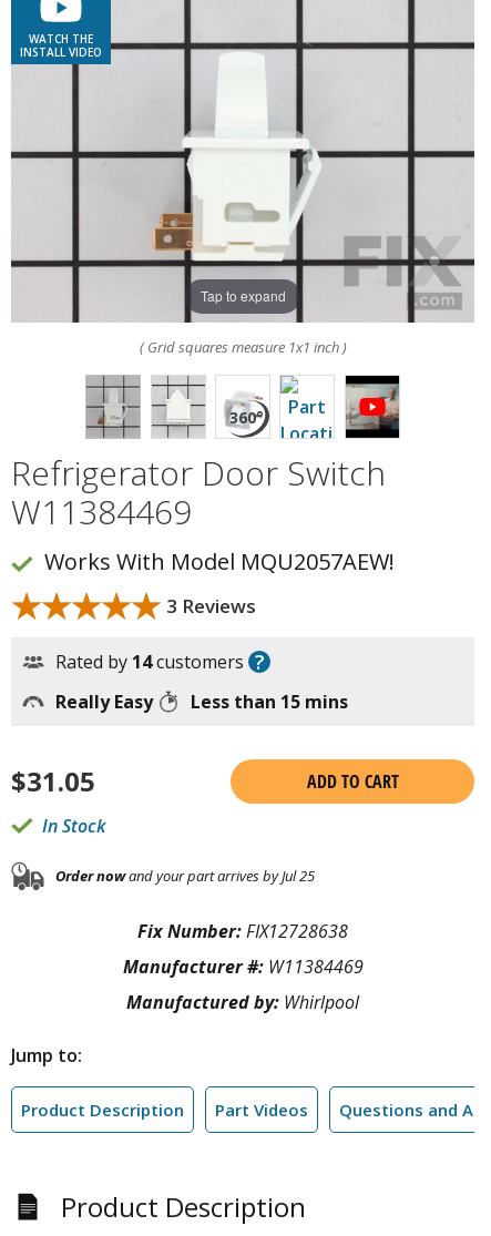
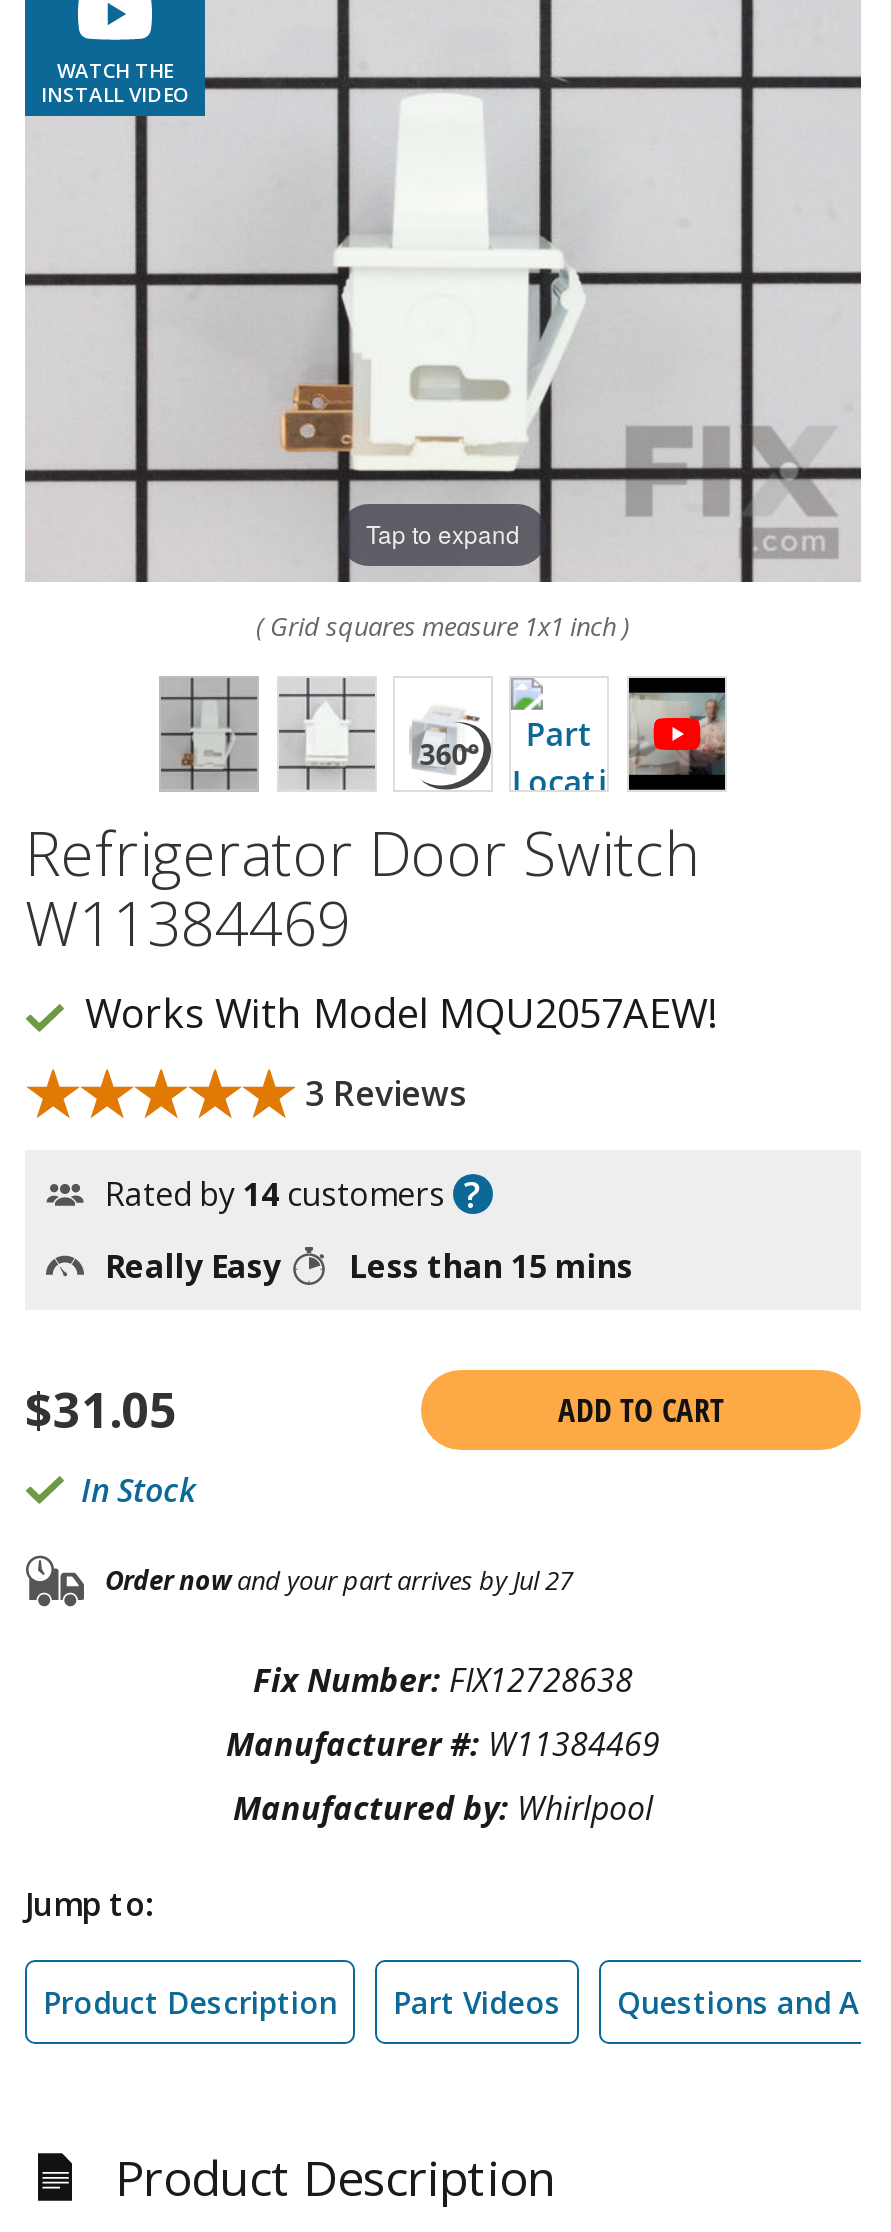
[55,866,315,886] Order nowand your part arrives by Jul 25 -> [105,1563,573,1599] Order nowand your part arrives by Jul 27

